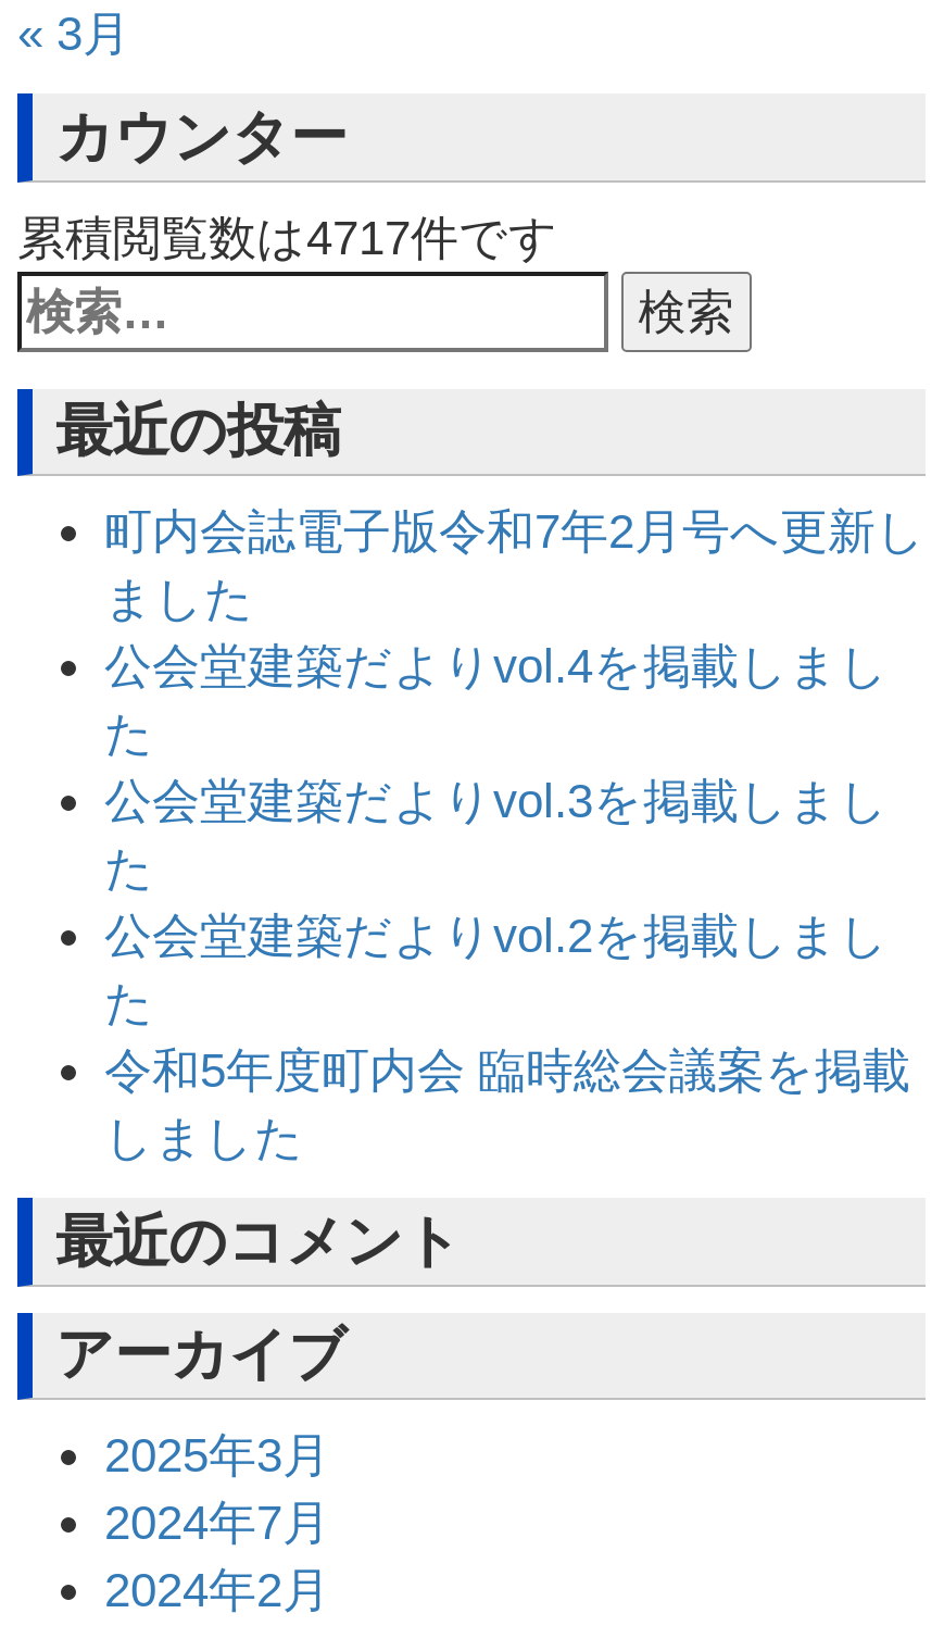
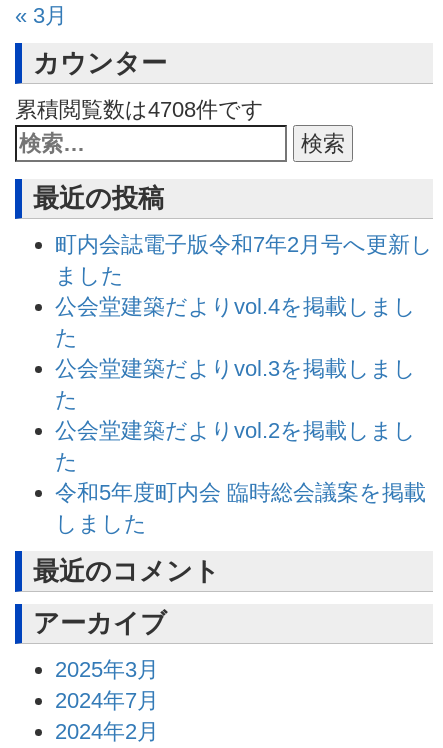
[17,210,558,265] 累積閲覧数は4717件です -> [15,97,264,122] 累積閲覧数は4708件です

